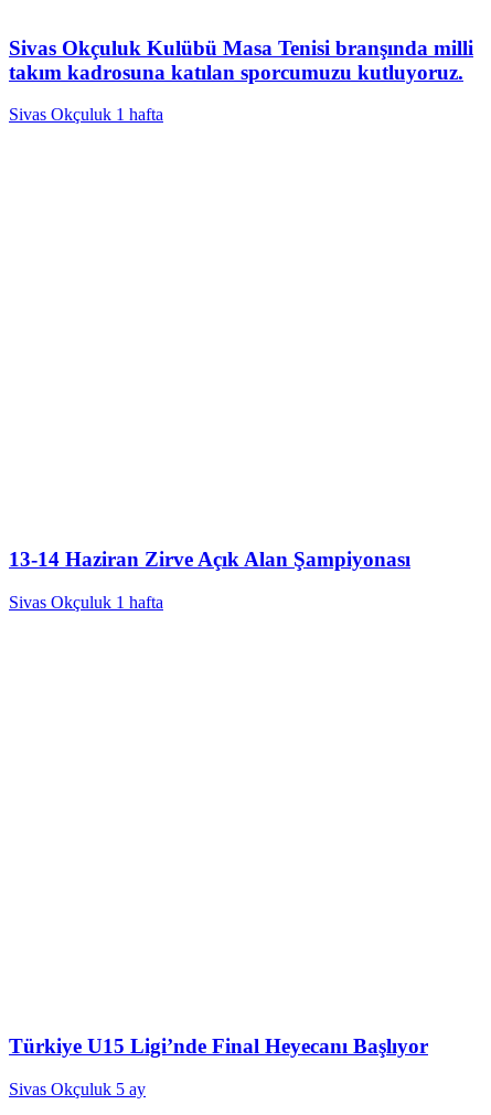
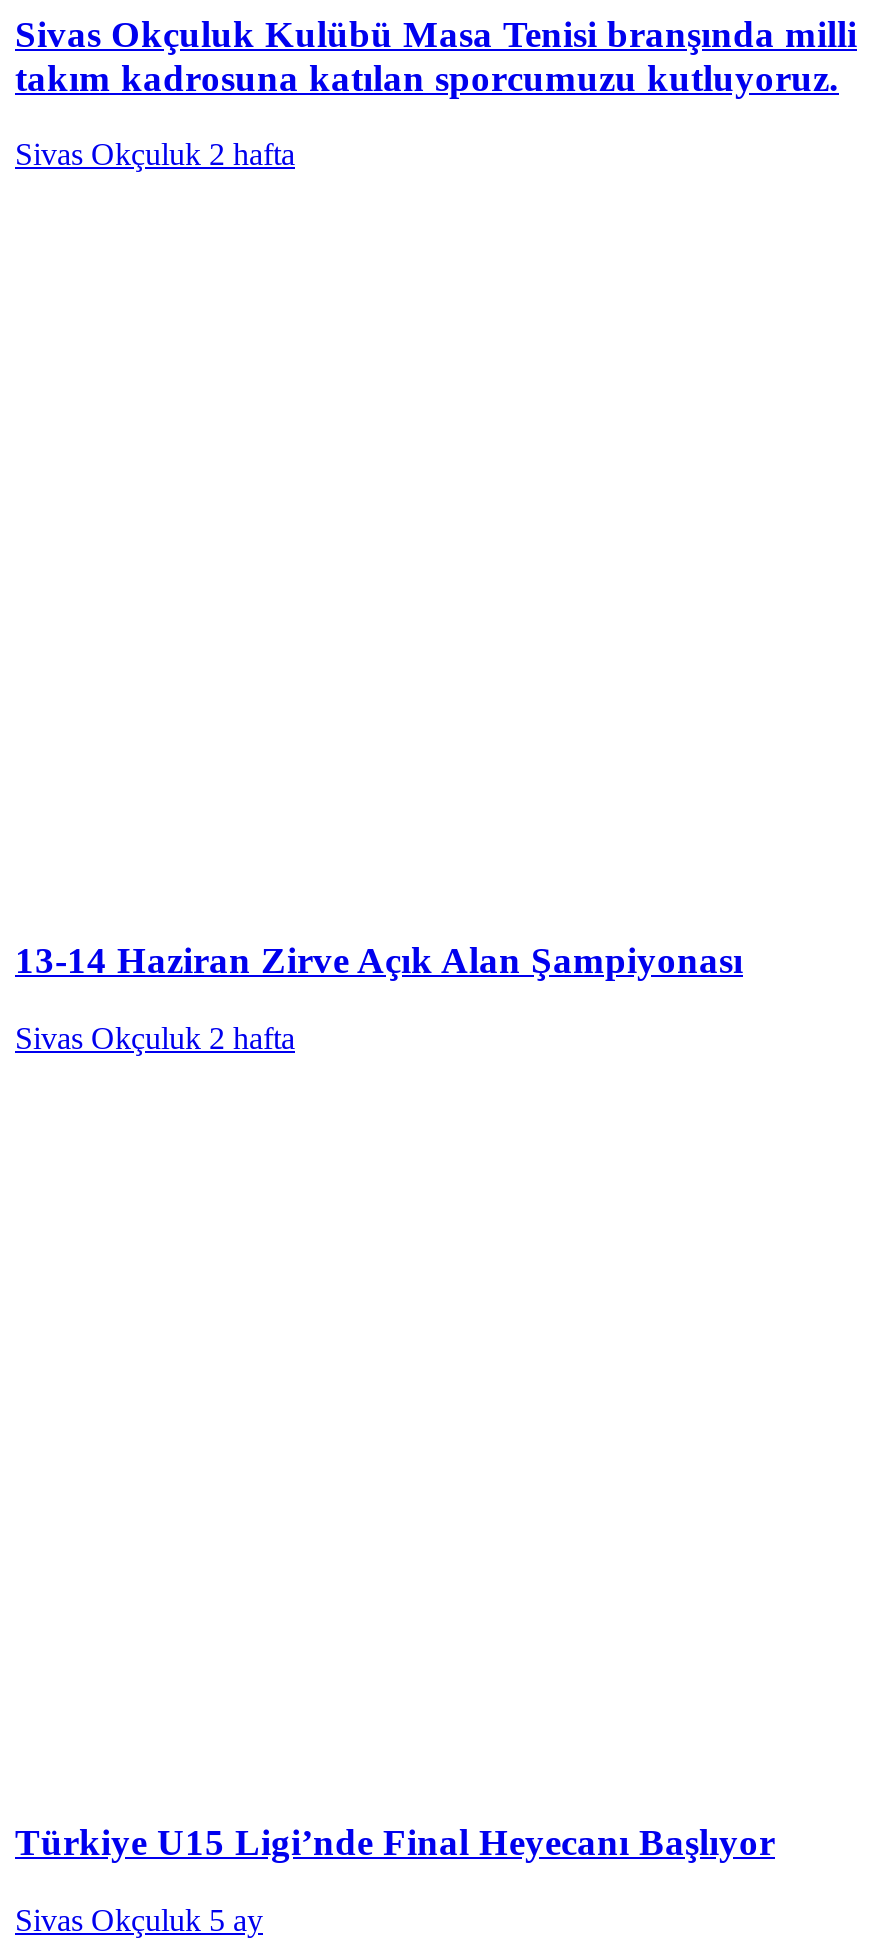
[9,105,163,124] Sivas Okçuluk 1 hafta -> [15,137,295,171] Sivas Okçuluk 2 hafta
[9,592,163,611] Sivas Okçuluk 1 hafta -> [15,1020,295,1054] Sivas Okçuluk 2 hafta

